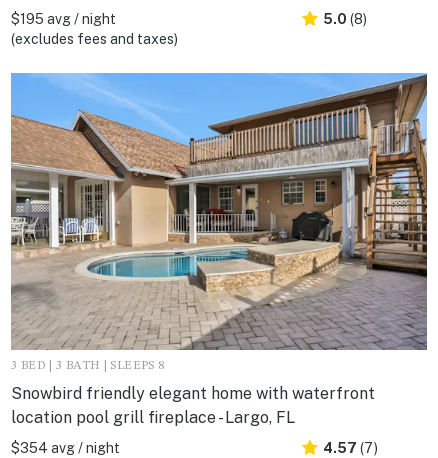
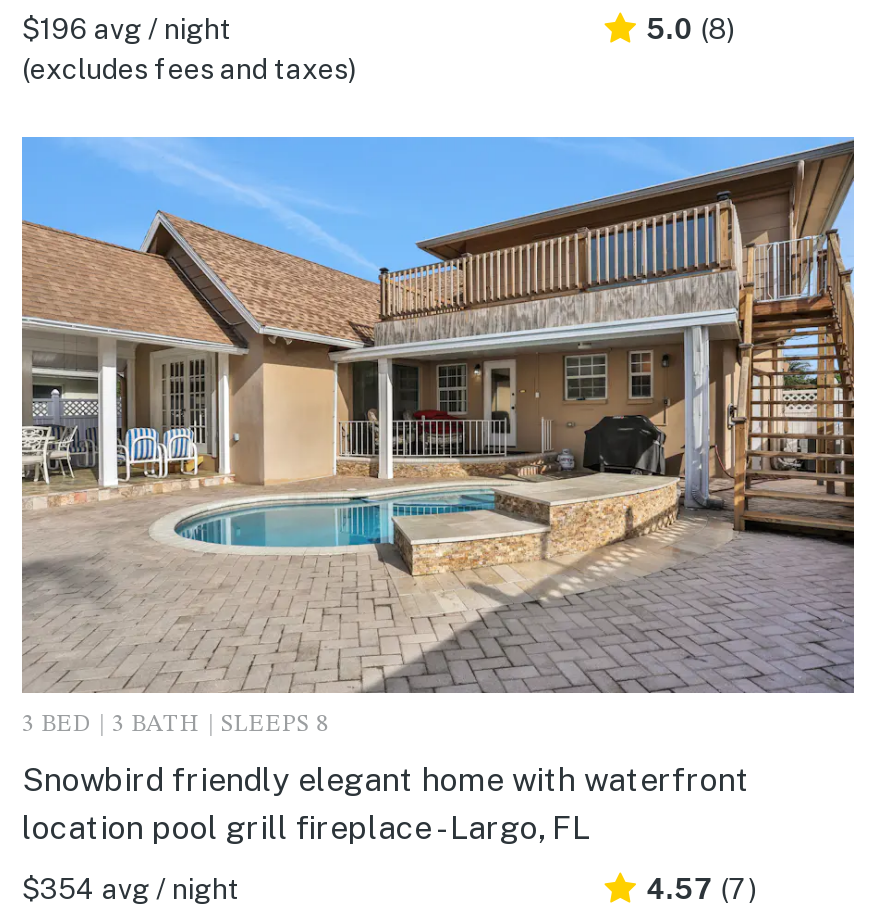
[11,10,116,26] $195 avg / night -> [22,13,232,45] $196 avg / night

